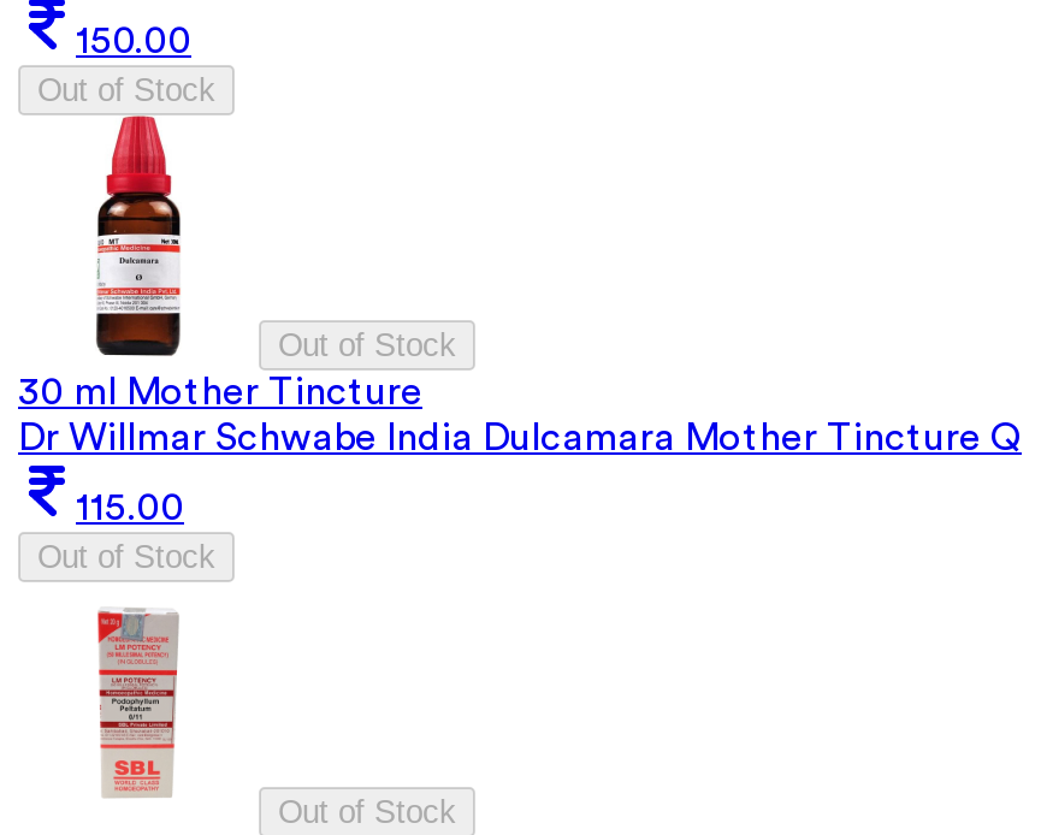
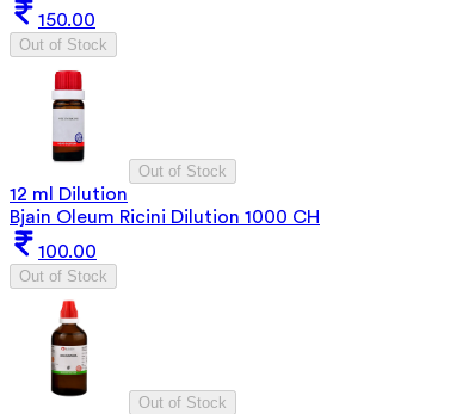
[18,113,1022,456] [image] | 30 ml Mother Tincture | Dr Willmar Schwabe India Dulcamara Mother Tincture Q -> [10,57,320,226] [image] | 12 ml Dilution | Bjain Oleum Ricini Dilution 1000 CH
[76,487,184,526] 115.00 -> [38,242,97,261] 100.00
[95,606,179,799] [image] -> [49,299,88,397] [image]

